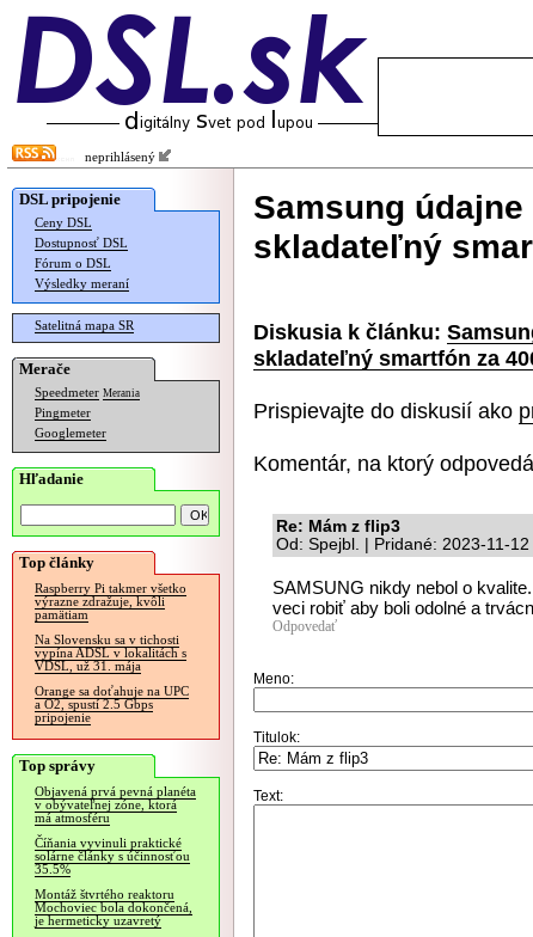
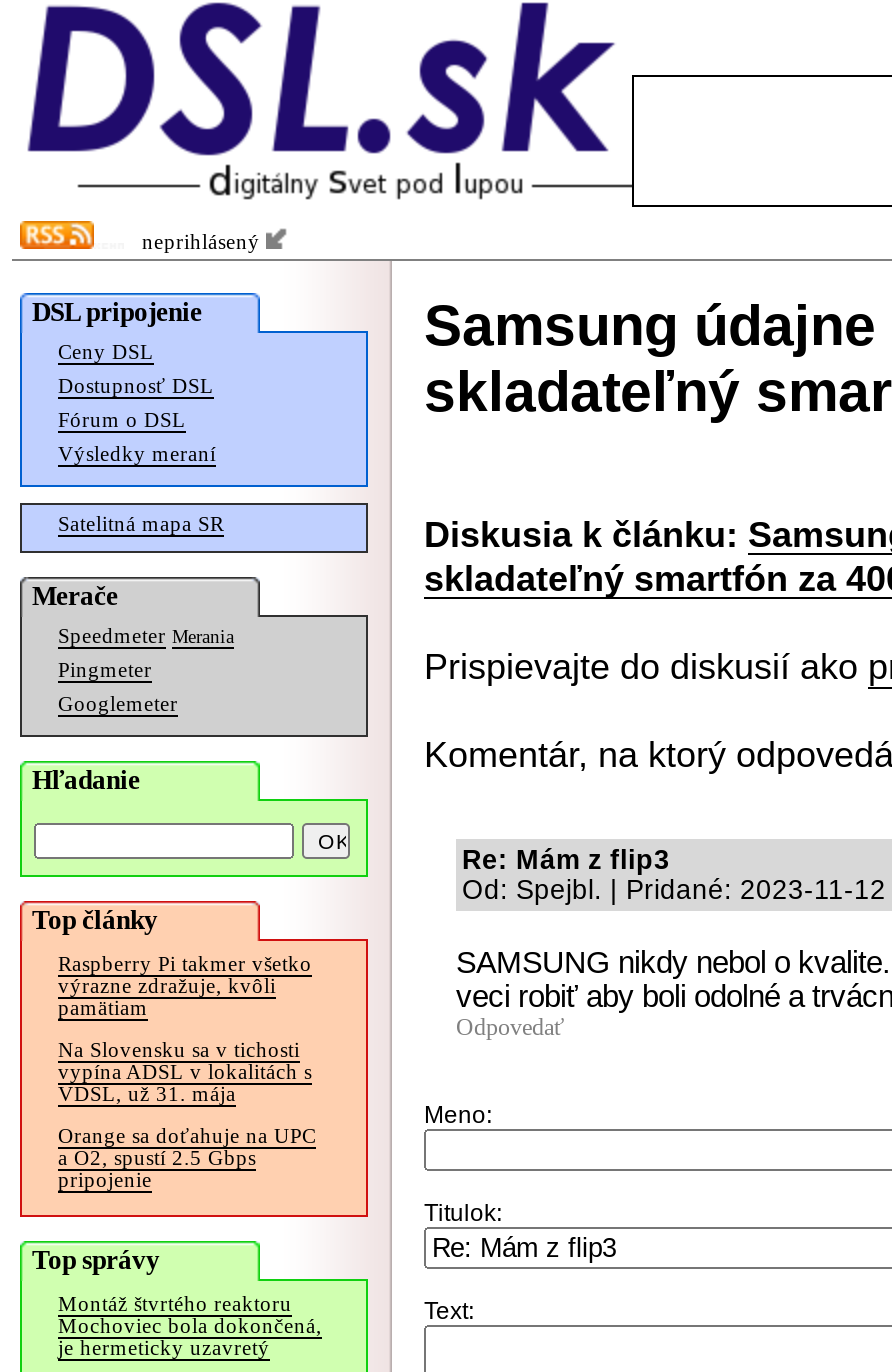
[35,785,196,876] Objavená prvá pevná planéta | v obývateľnej zóne, ktorá | má atmosféru | Číňania vyvinuli praktické | solárne články s účinnosťou | 35.5% -> none

